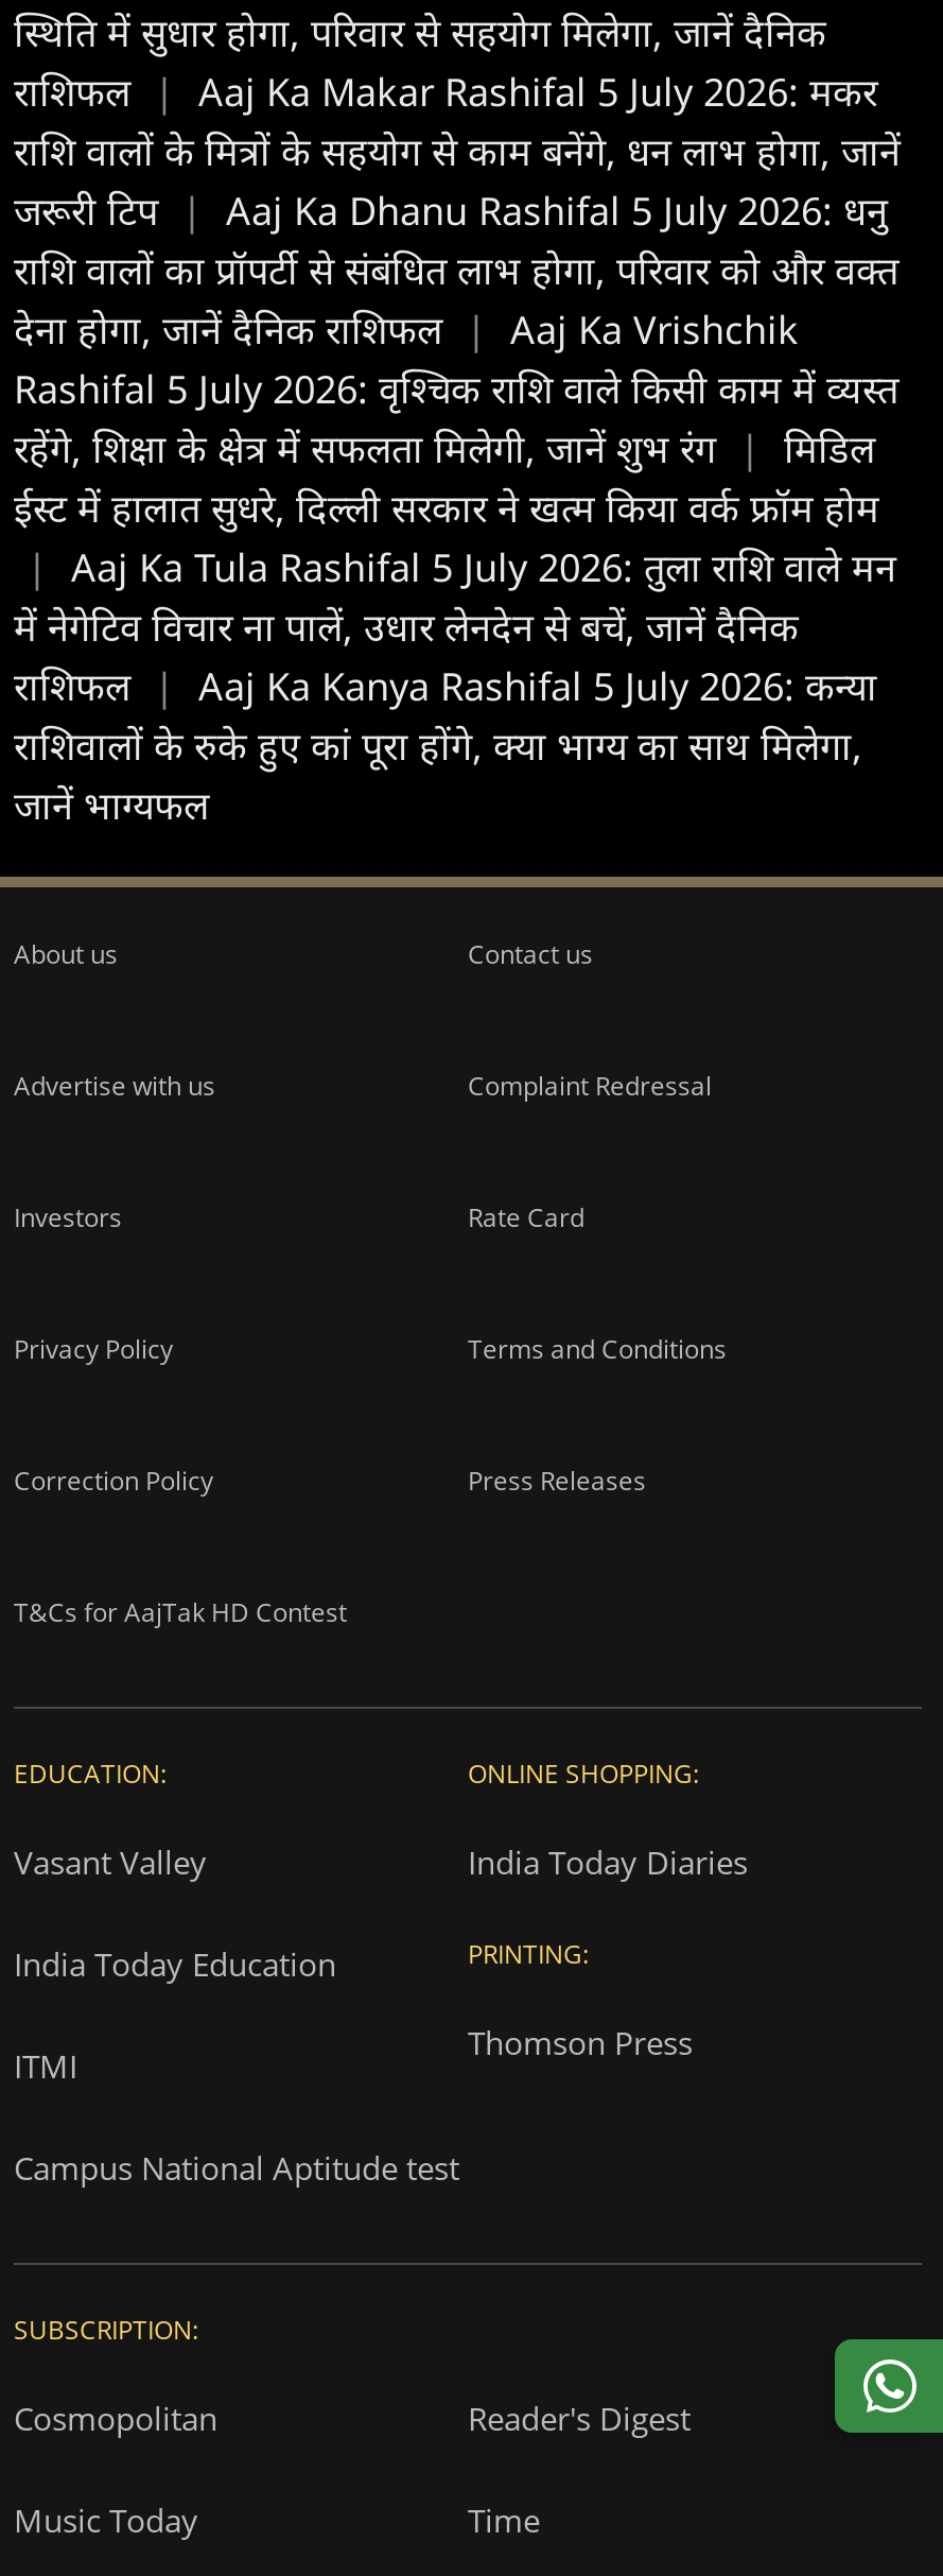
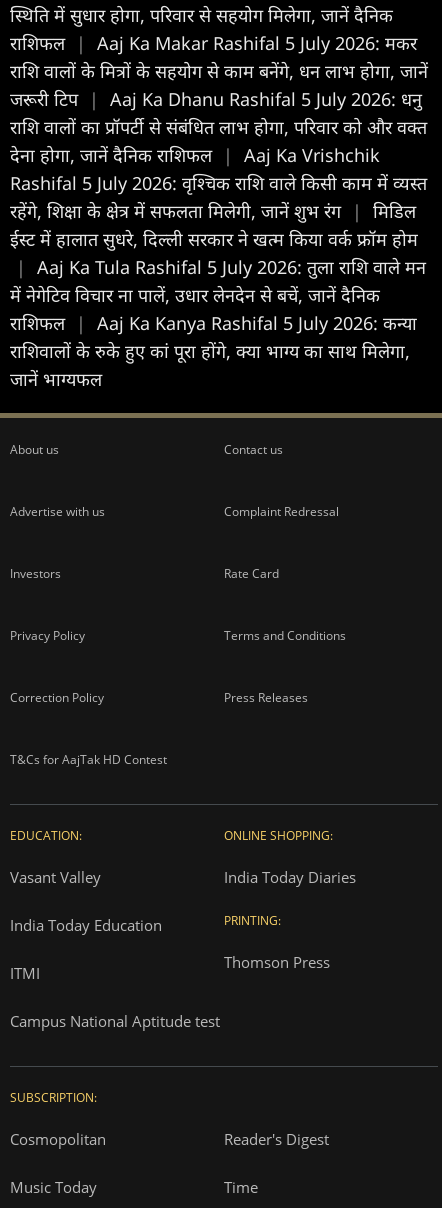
[833,2337,937,2435] [image] -> none

